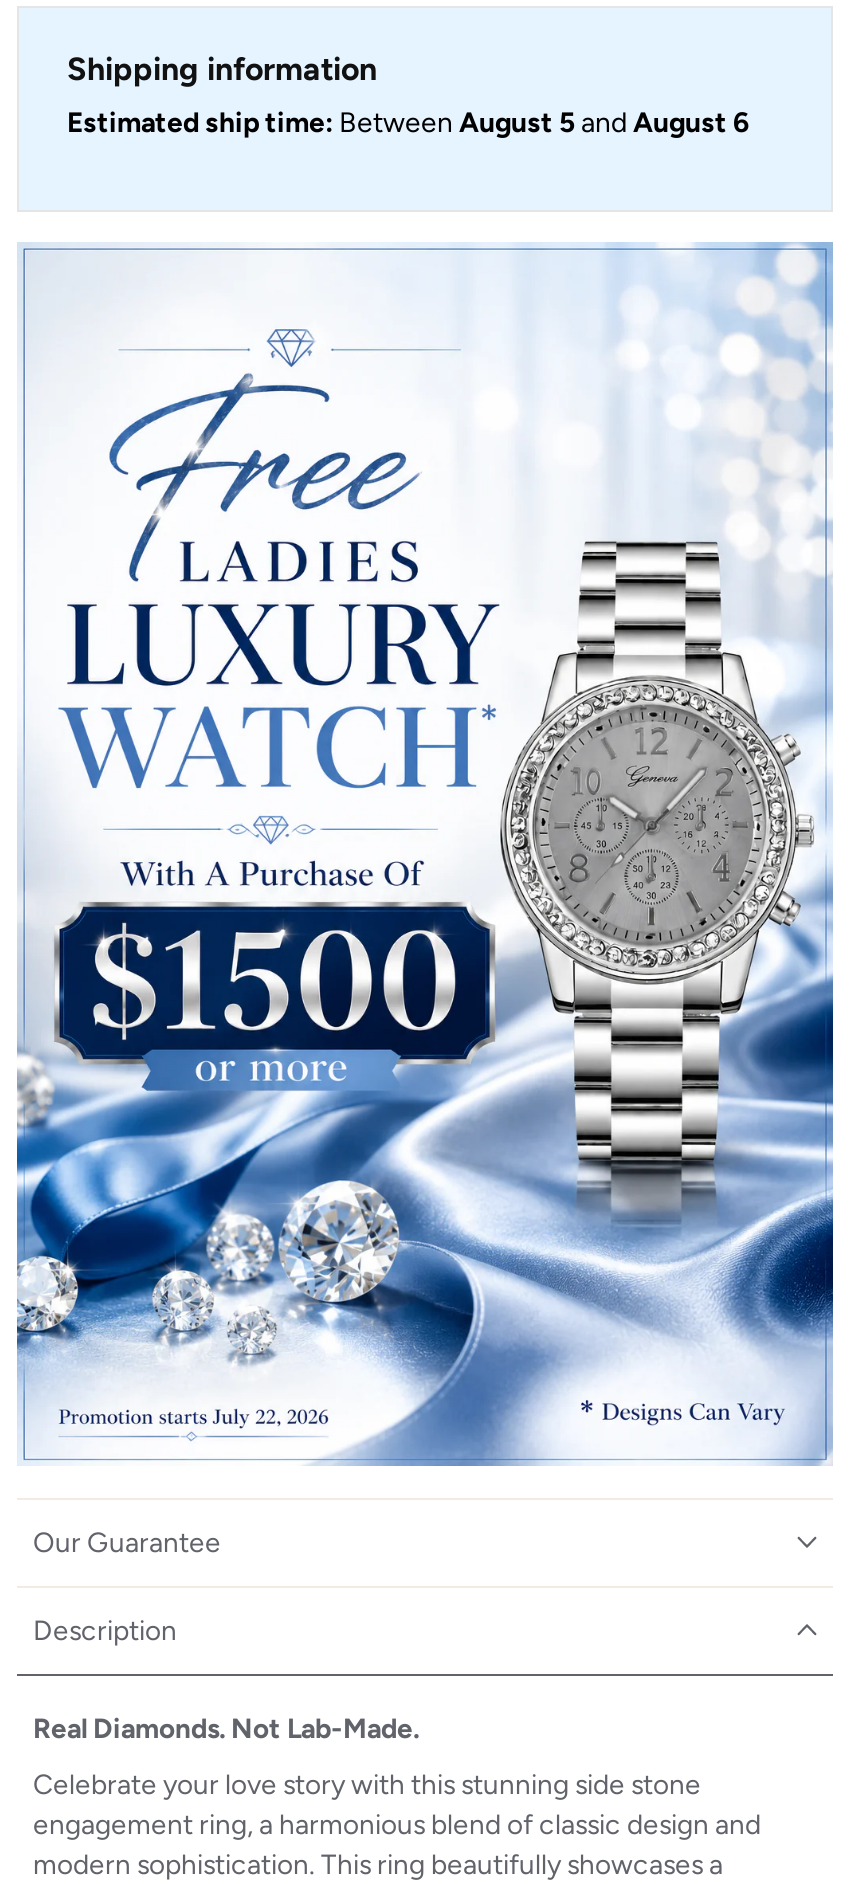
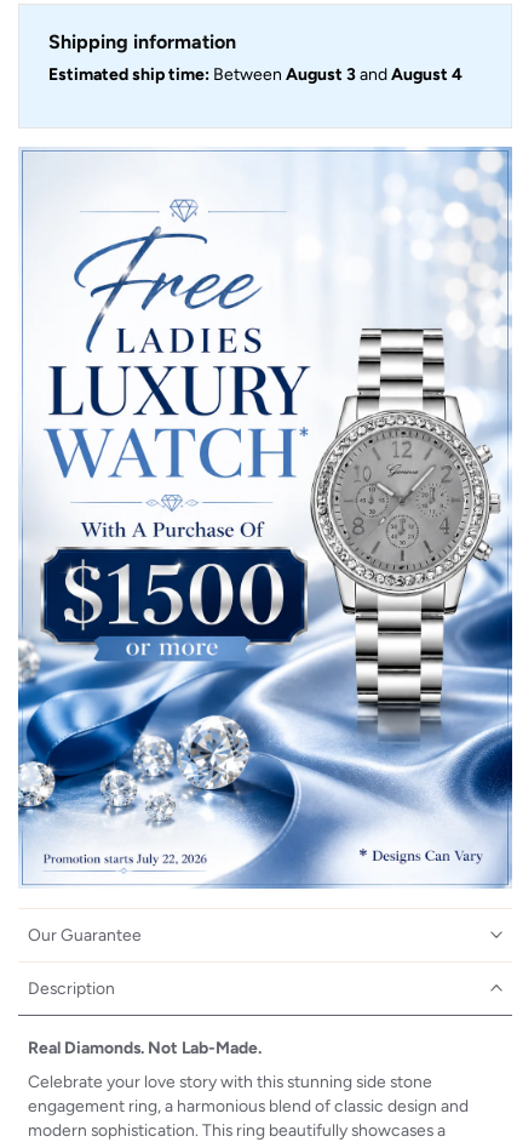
[67,105,749,139] Estimated ship time: Between August 5 and August 6 -> [48,64,463,84] Estimated ship time: Between August 3 and August 4

